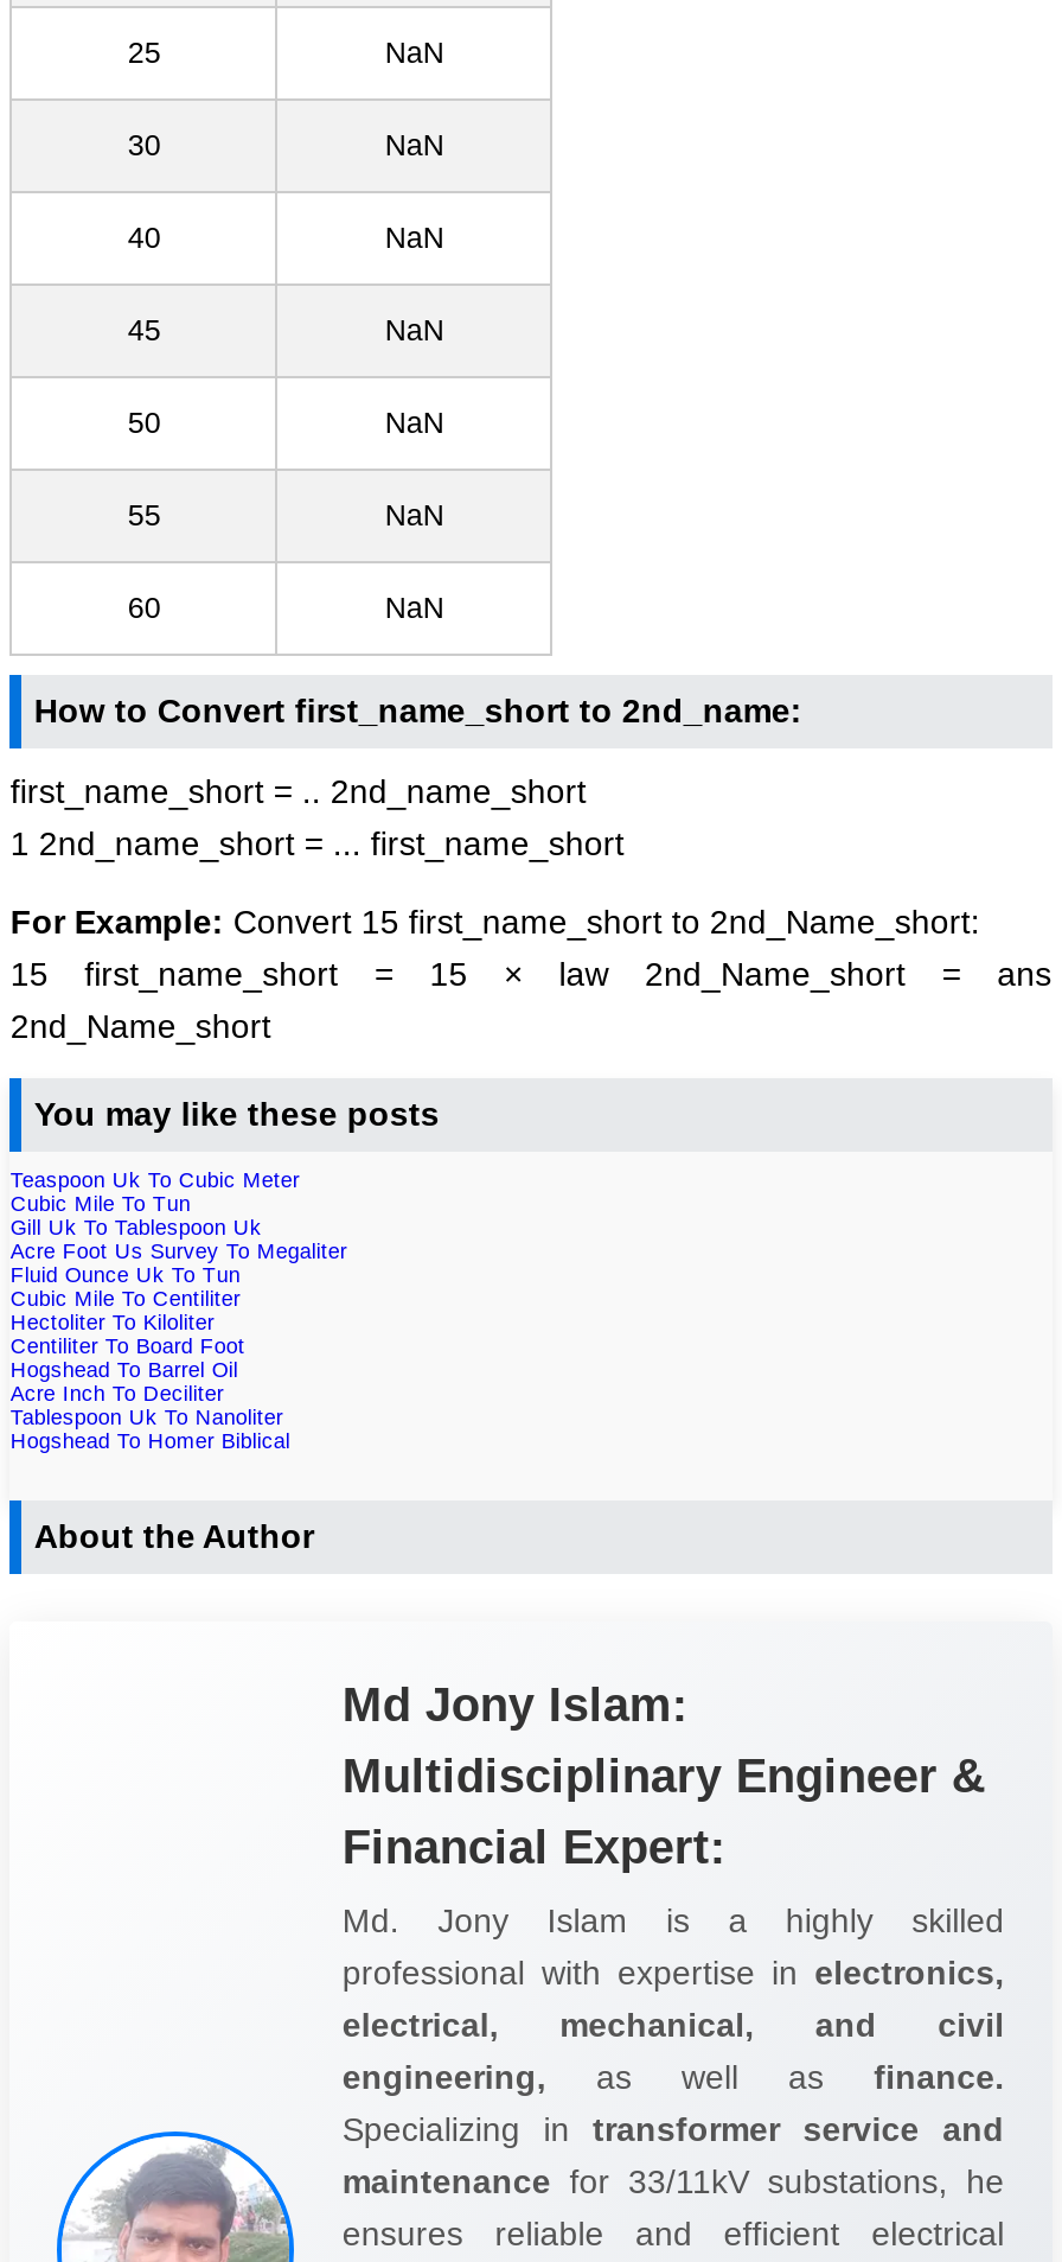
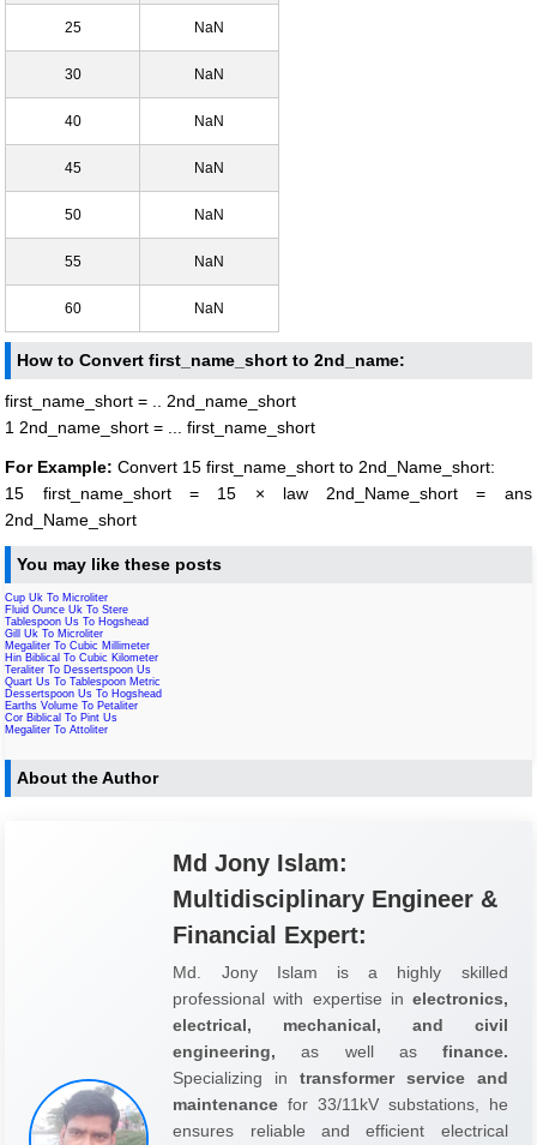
[10,1167,347,1452] Teaspoon Uk To Cubic Meter | Cubic Mile To Tun | Gill Uk To Tablespoon Uk | Acre Foot Us Survey To Megaliter | Fluid Ounce Uk To Tun | Cubic Mile To Centiliter | Hectoliter To Kiloliter | Centiliter To Board Foot | Hogshead To Barrel Oil | Acre Inch To Deciliter | Tablespoon Uk To Nanoliter | Hogshead To Homer Biblical -> [5,591,162,735] Cup Uk To Microliter | Fluid Ounce Uk To Stere | Tablespoon Us To Hogshead | Gill Uk To Microliter | Megaliter To Cubic Millimeter | Hin Biblical To Cubic Kilometer | Teraliter To Dessertspoon Us | Quart Us To Tablespoon Metric | Dessertspoon Us To Hogshead | Earths Volume To Petaliter | Cor Biblical To Pint Us | Megaliter To Attoliter

